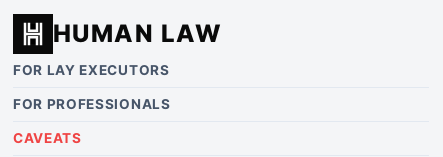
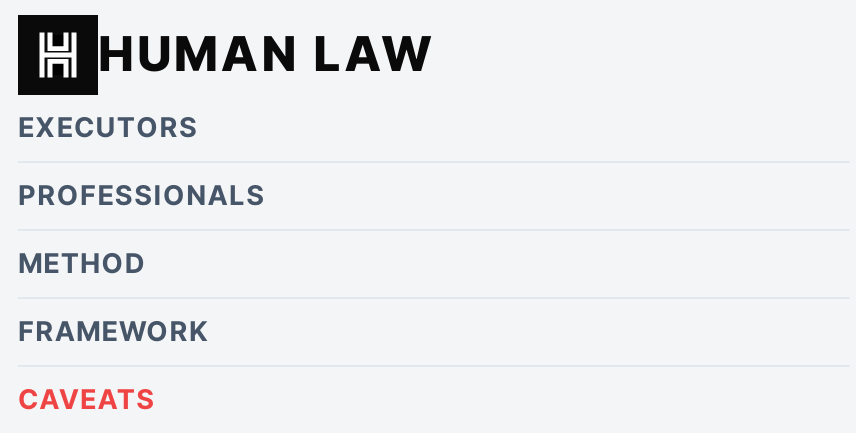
[13,62,171,112] FOR LAY EXECUTORS | FOR PROFESSIONALS -> [18,111,266,347] EXECUTORS | PROFESSIONALS | METHOD | FRAMEWORK

